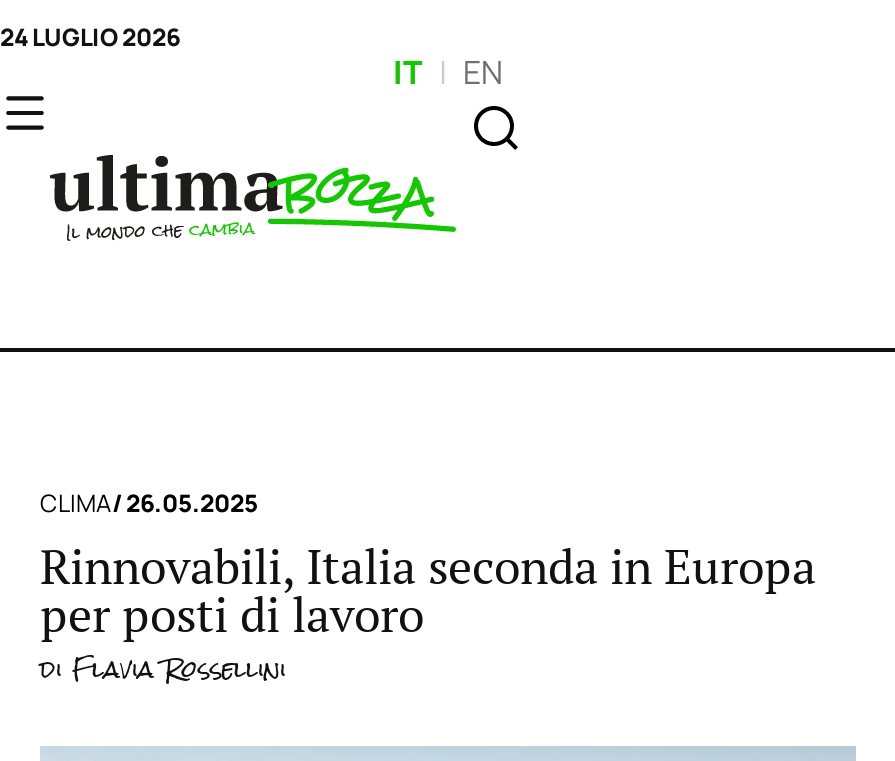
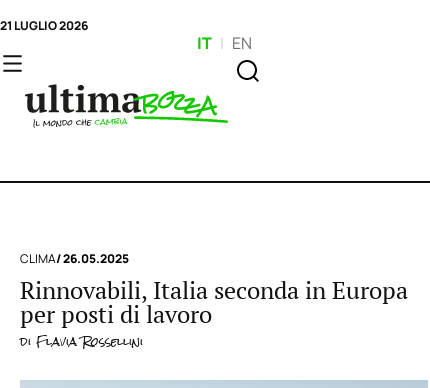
[0,20,180,54] 24 LUGLIO 2026 -> [0,17,88,34] 21 LUGLIO 2026

